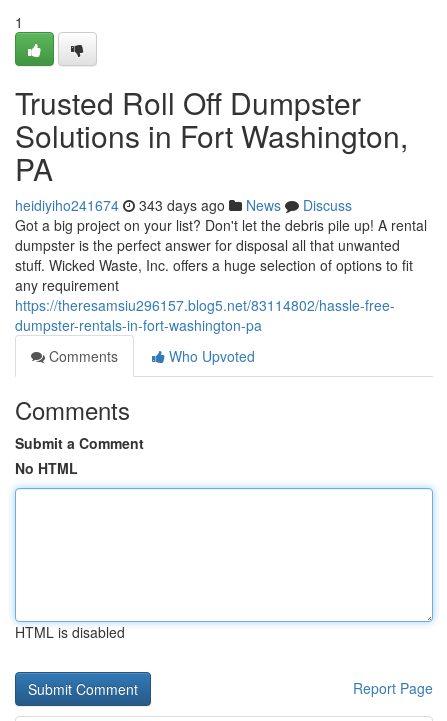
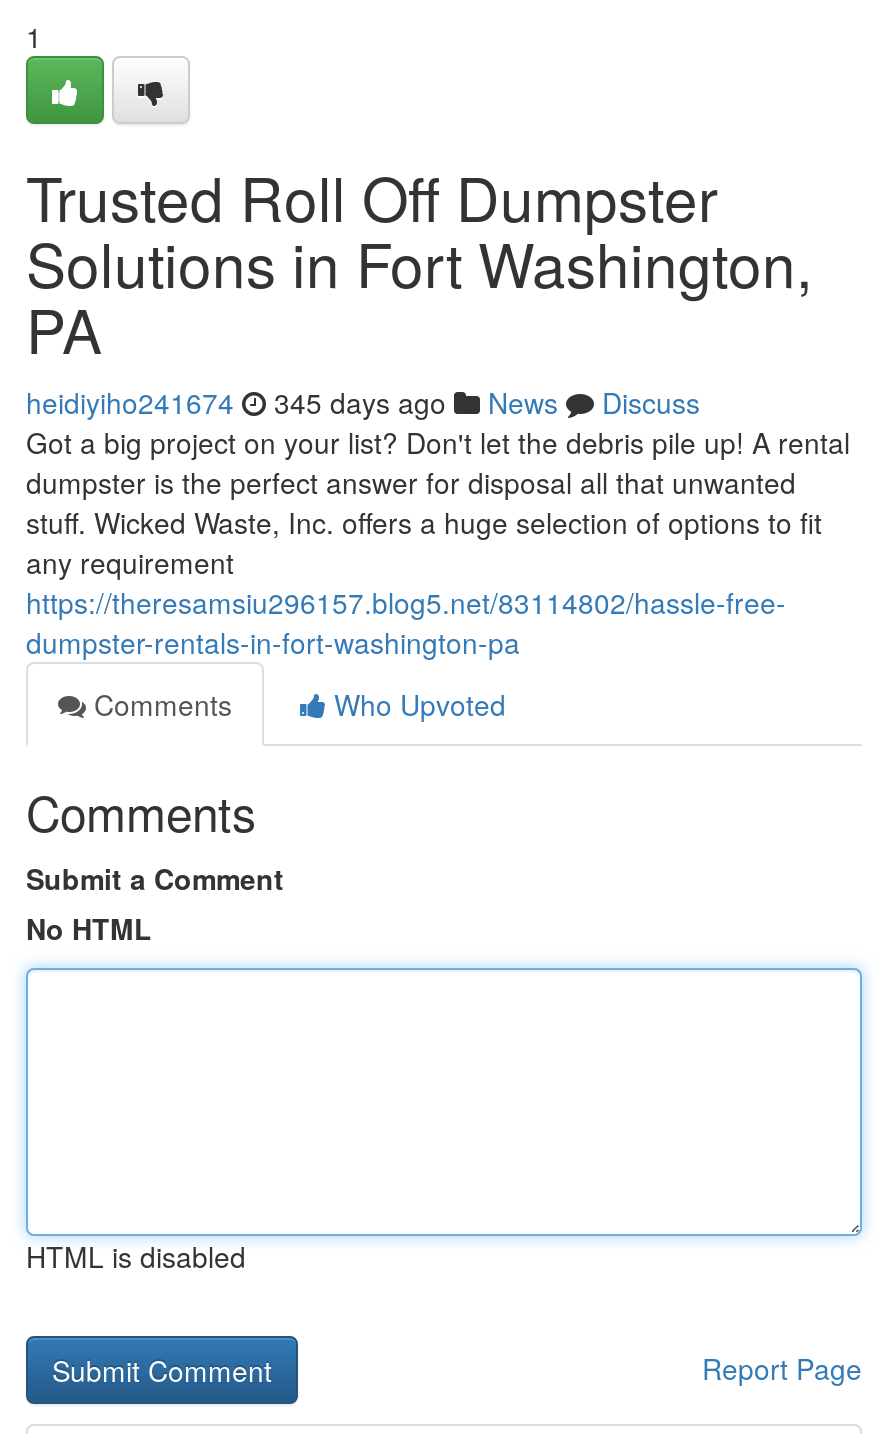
[15,195,352,215] heidiyiho241674 343 days ago News Discuss -> [26,382,700,422] heidiyiho241674 345 days ago News Discuss

